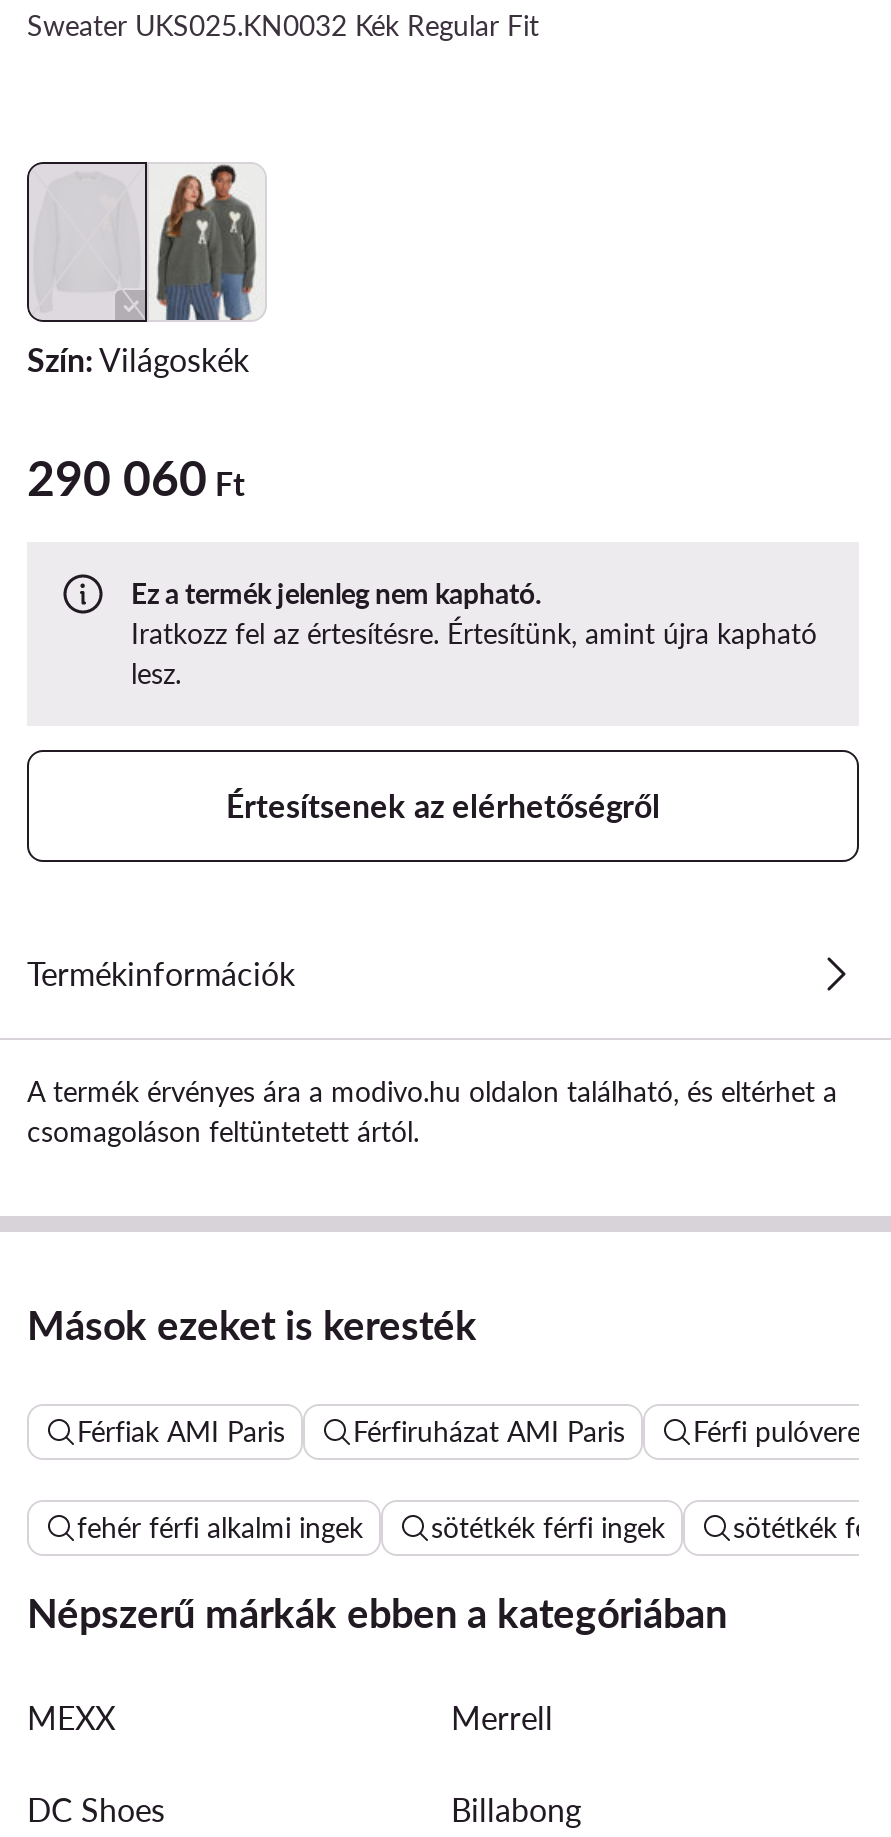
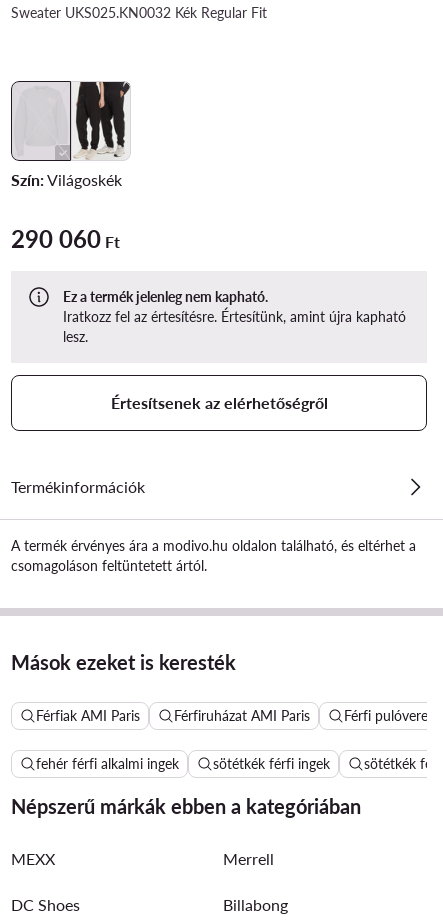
[153,162,265,322] [image] -> [74,81,131,160] [image]

